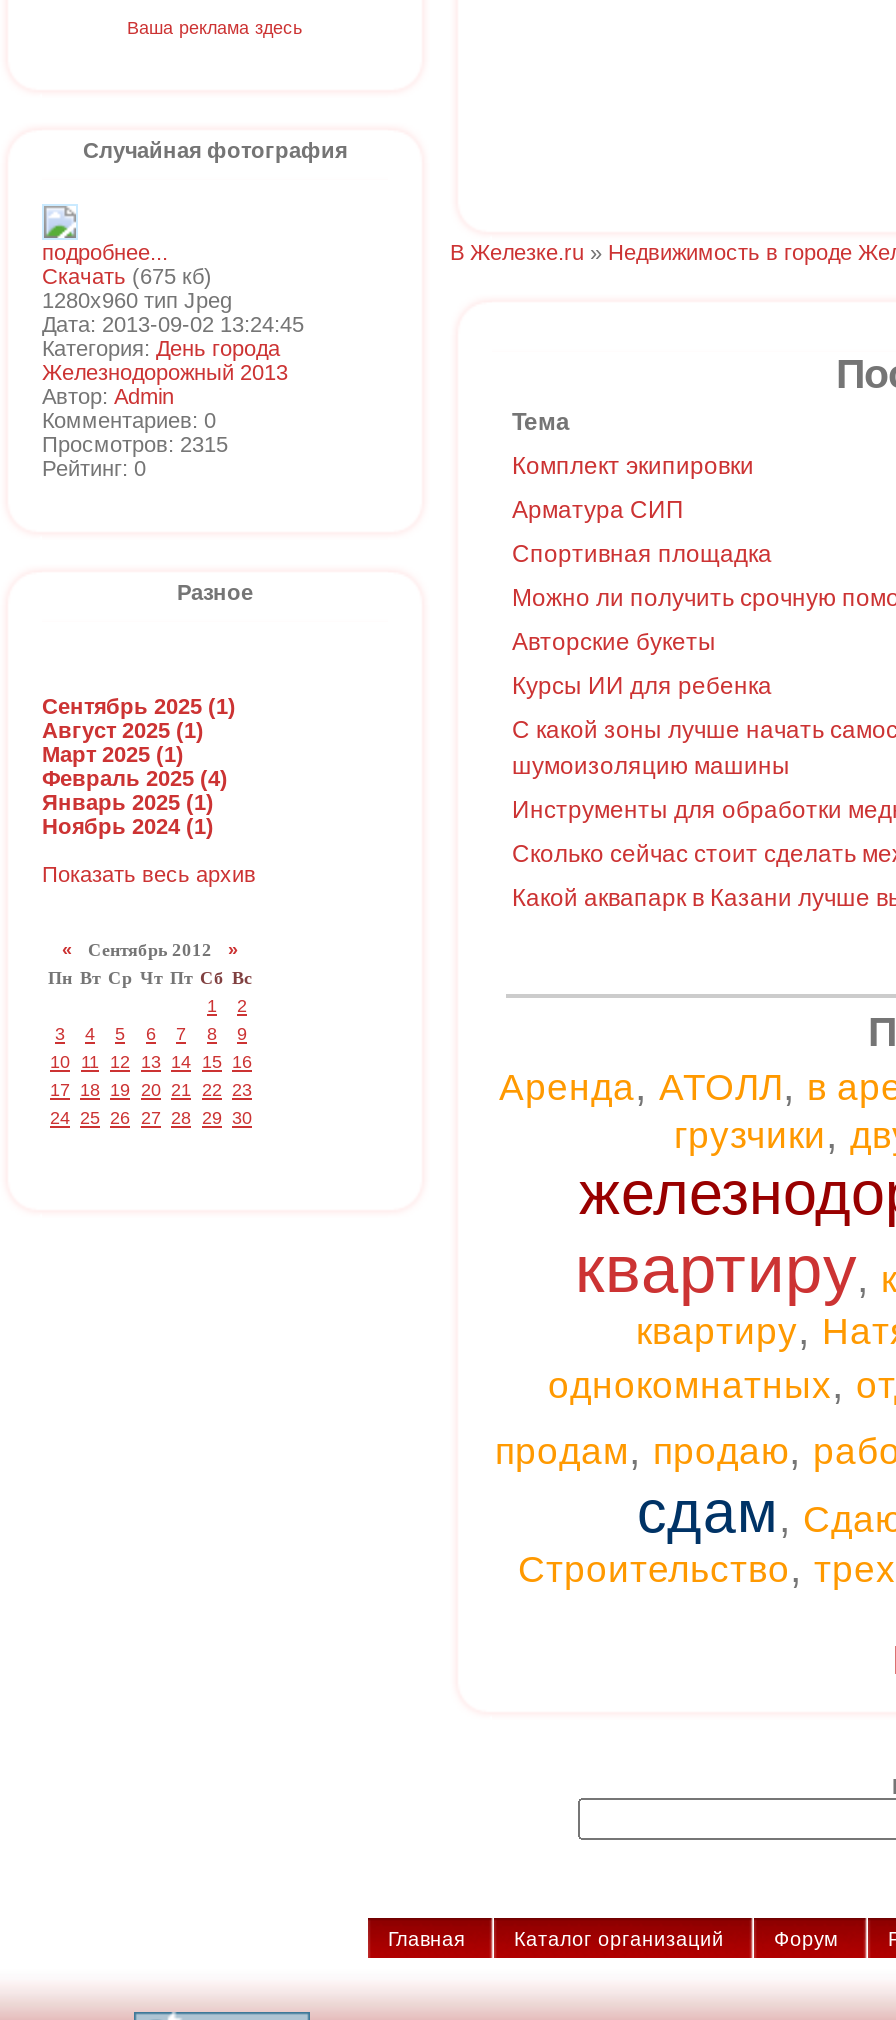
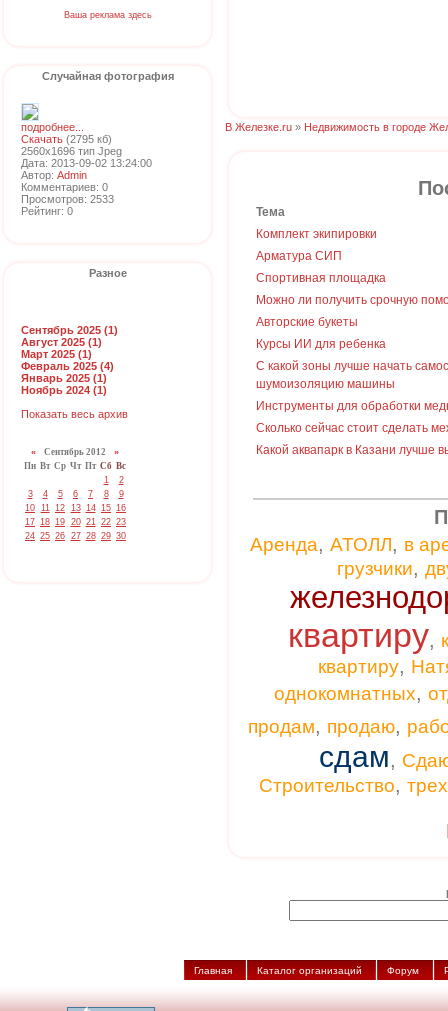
[42,264,304,384] Скачать (675 кб) | 1280x960 тип Jpeg | Дата: 2013-09-02 13:24:45 | Категория: День города | Железнодорожный 2013 -> [21,133,152,169] Скачать (2795 кб) | 2560x1696 тип Jpeg | Дата: 2013-09-02 13:24:00
moved [42,384,216,432] -> [21,169,108,193]: Автор: Admin | Комментариев: 0
[42,432,228,456] Просмотров: 2315 -> [21,193,114,205] Просмотров: 2533
moved [42,456,256,1128] -> [21,205,128,541]: Рейтинг: 0 | Разное | Сентябрь 2025 (1) | ... | 17 18 19 20 21 22 23 | 24 25 26 27 28 29 30

